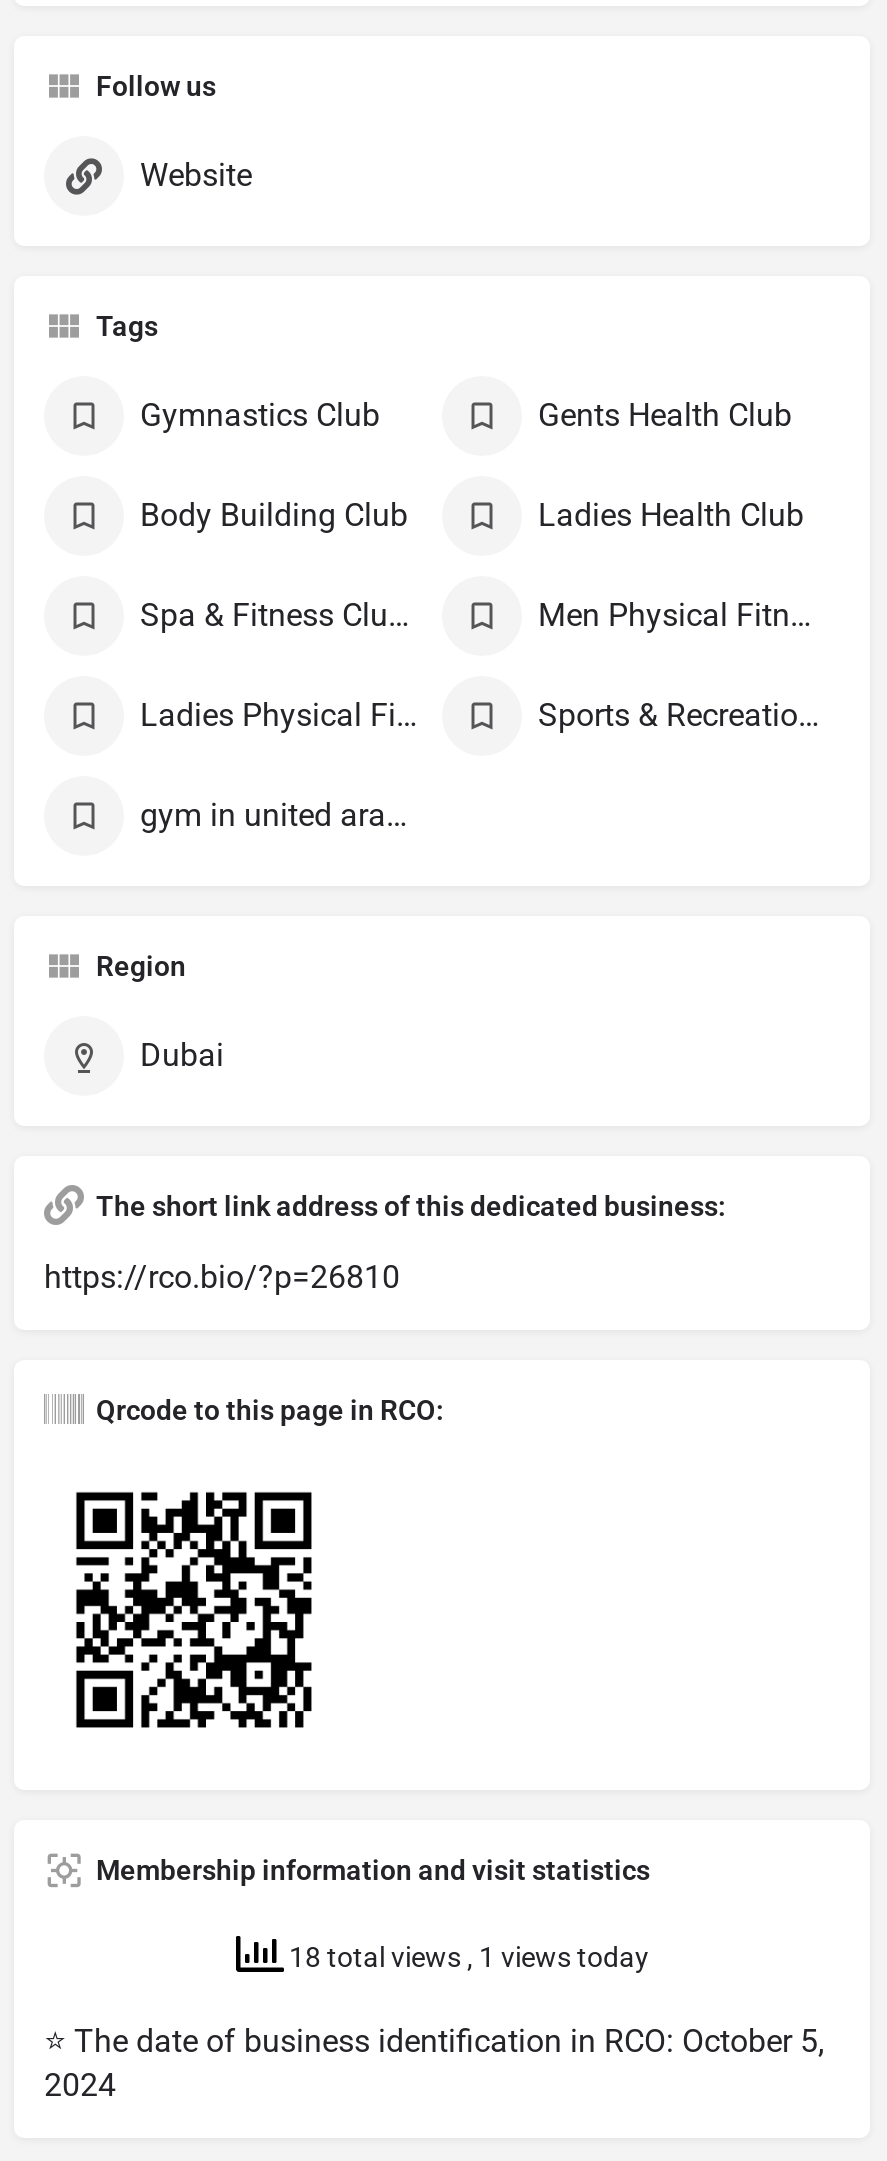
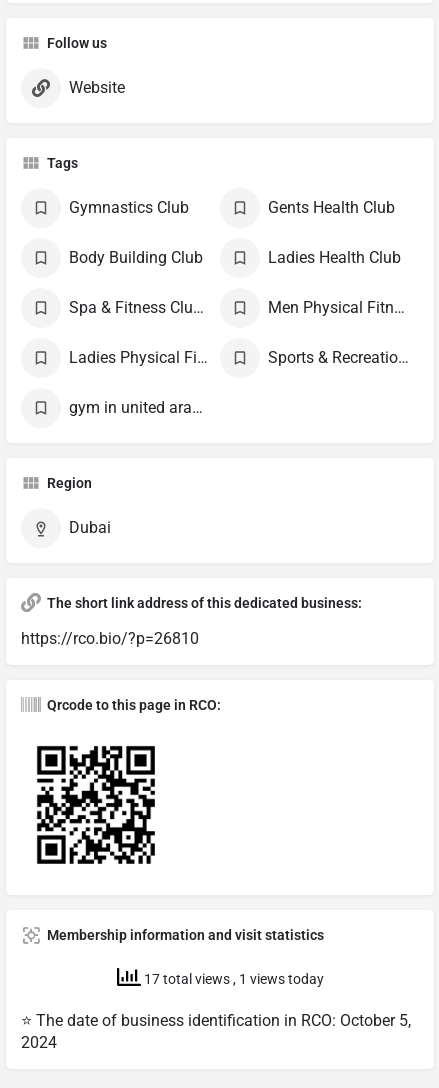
[283,1942,649,1974] 18 total views, 1 views today -> [140,971,323,987] 17 total views, 1 views today

